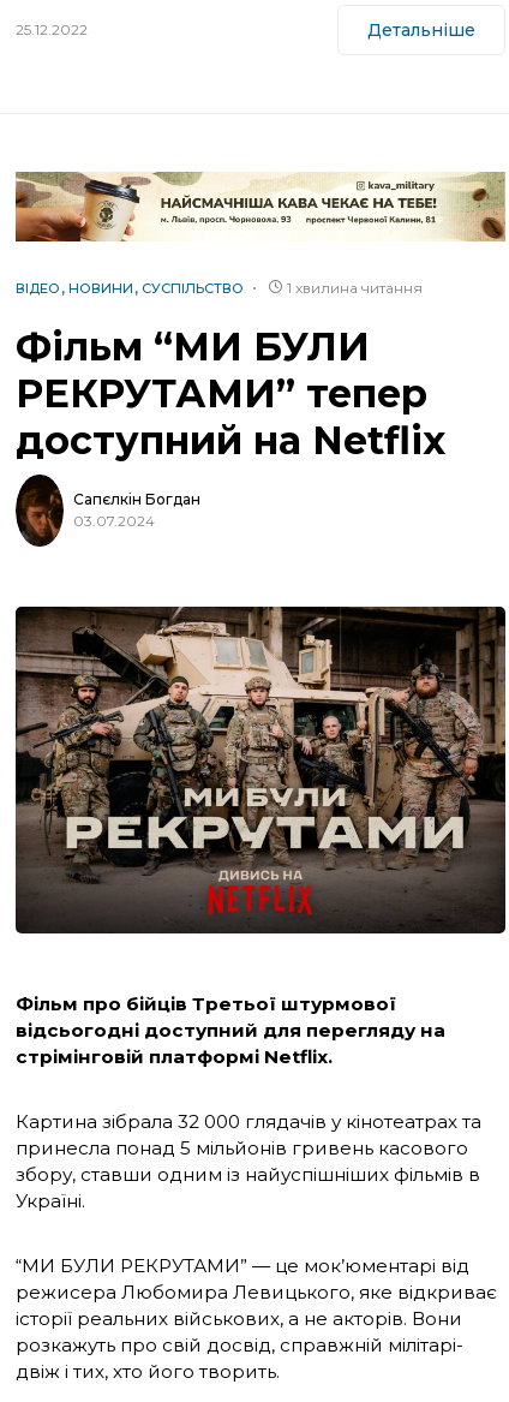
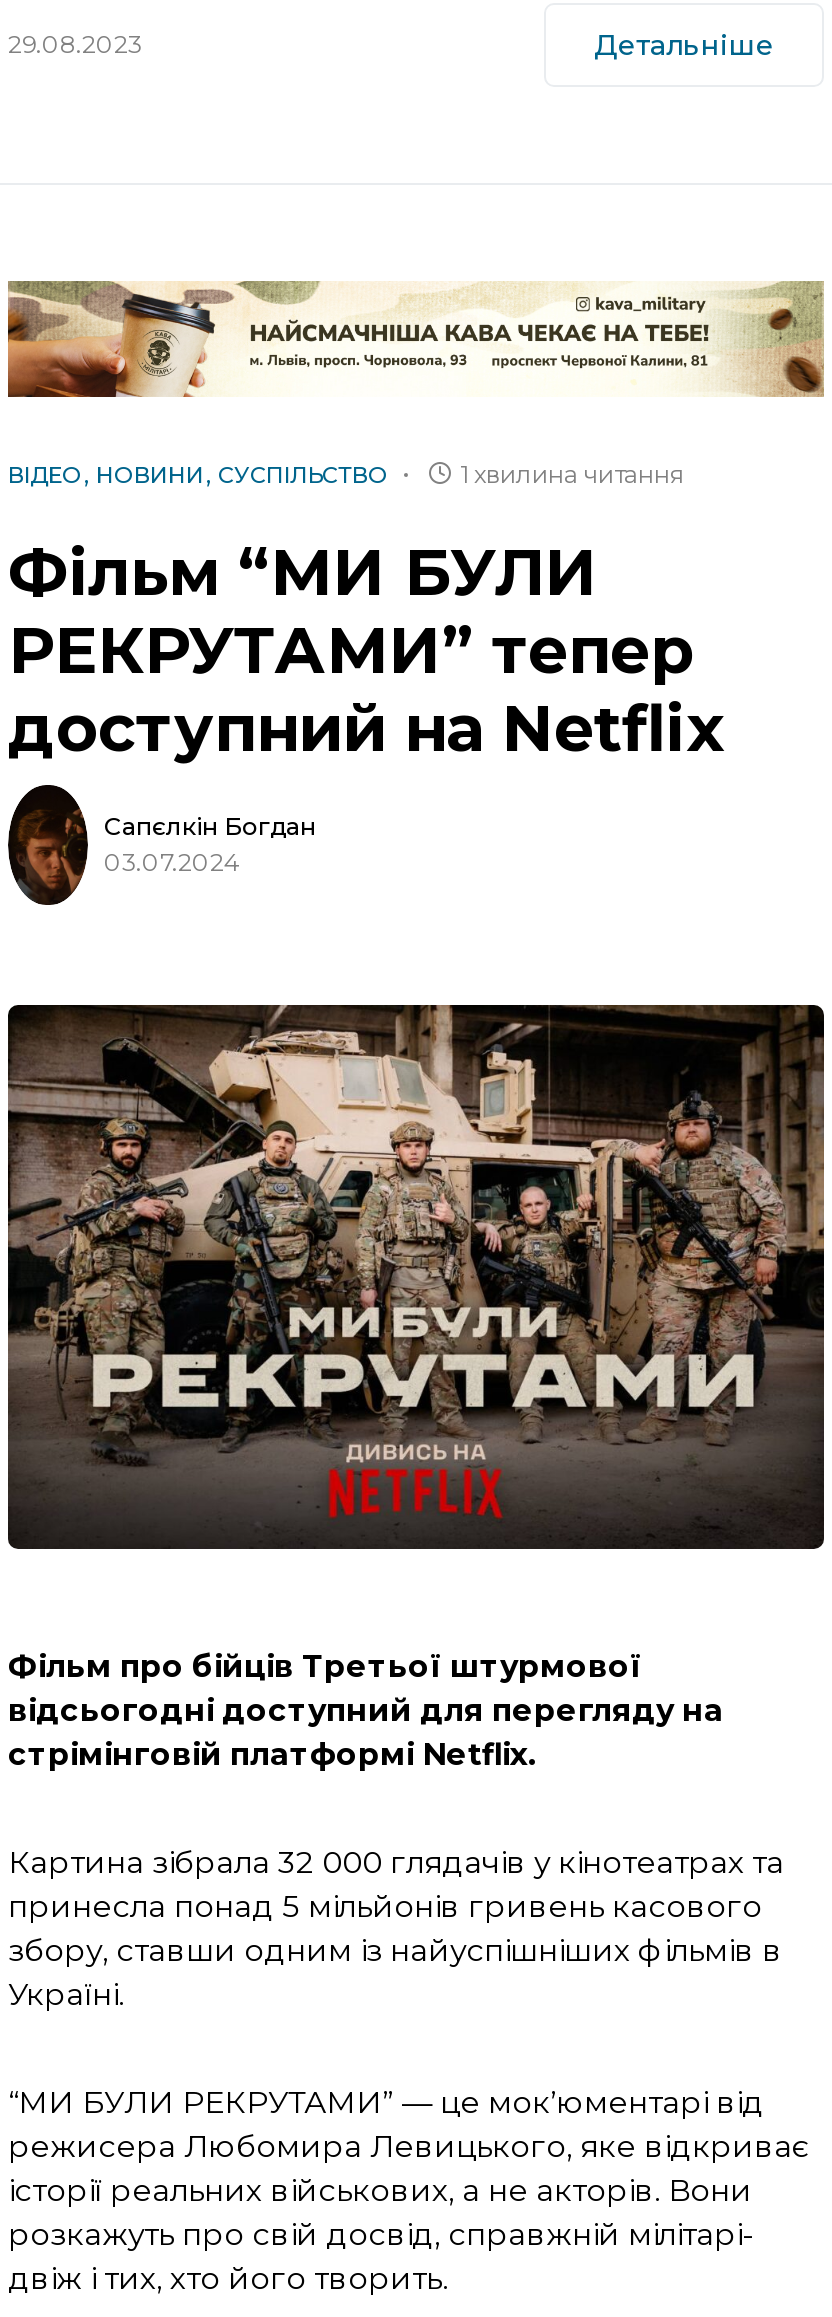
[16,21,88,39] 25.12.2022 -> [8,30,142,60] 29.08.2023

